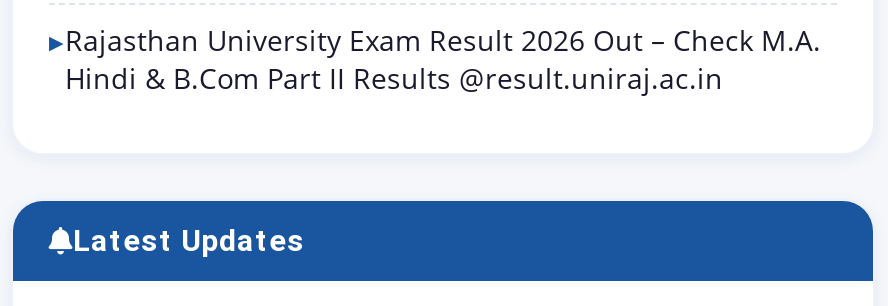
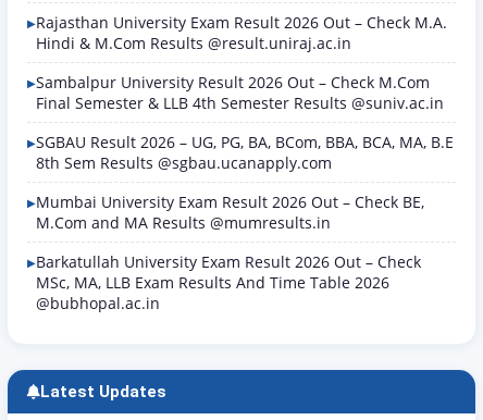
[65,59,723,97] Hindi & B.Com Part II Results @result.uniraj.ac.in -> [36,33,454,313] Hindi & M.Com Results @result.uniraj.ac.in | Sambalpur University Result 2026 Out – Check M.Com | Final Semester & LLB 4th Semester Results @suniv.ac.in | SGBAU Result 2026 – UG, PG, BA, BCom, BBA, BCA, MA, B.E | 8th Sem Results @sgbau.ucanapply.com | Mumbai University Exam Result 2026 Out – Check BE, | M.Com and MA Results @mumresults.in | Barkatullah University Exam Result 2026 Out – Check | MSc, MA, LLB Exam Results And Time Table 2026 | @bubhopal.ac.in

